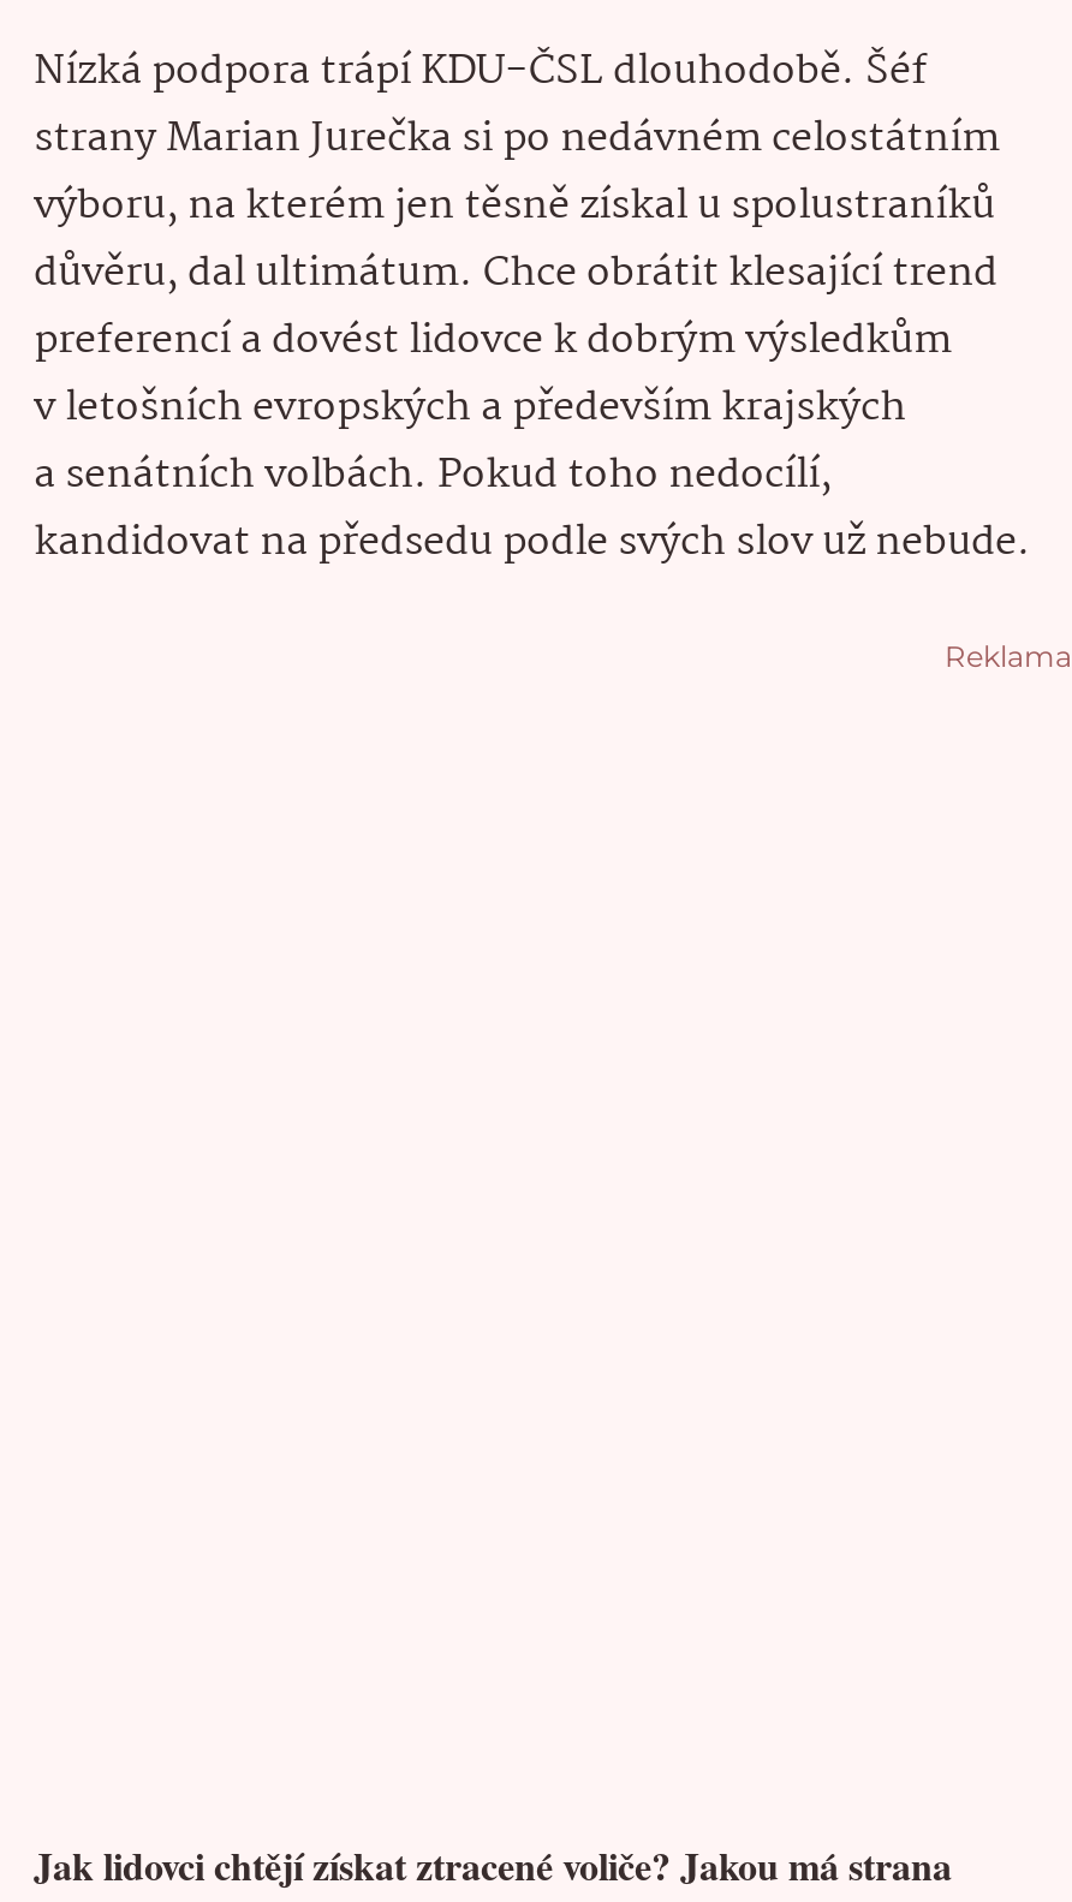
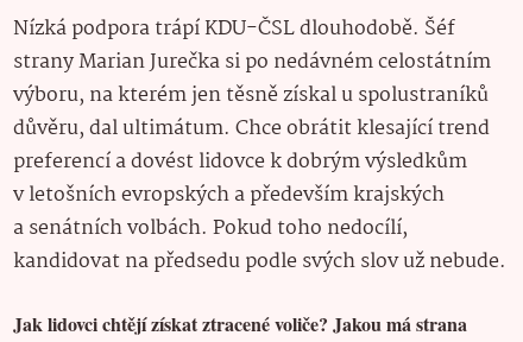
[945,638,1072,674] Reklama -> none

